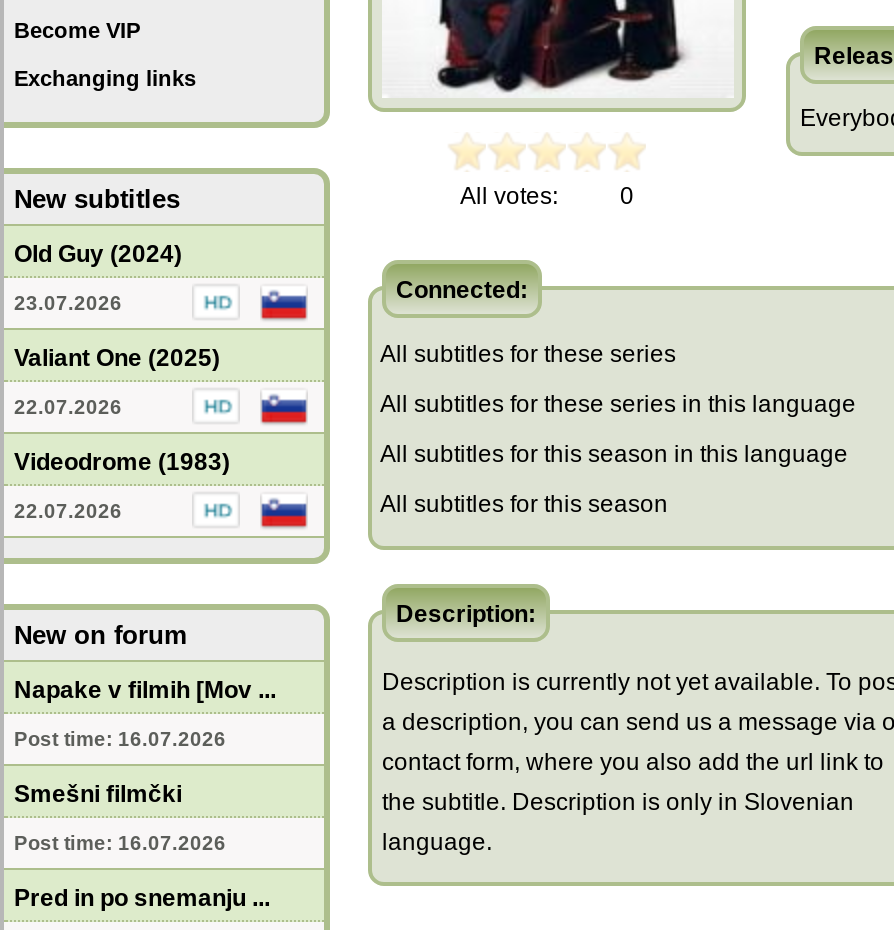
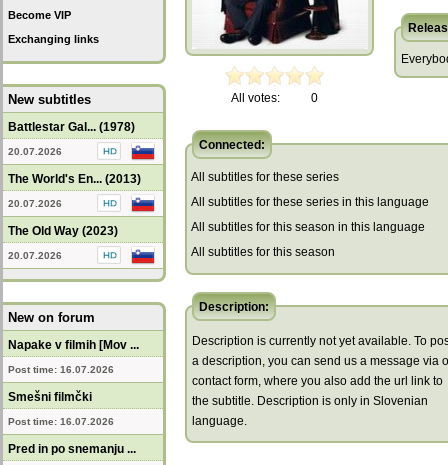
[14,240,182,268] Old Guy (2024) -> [8,120,135,134] Battlestar Gal... (1978)
[14,292,122,314] 23.07.2026 -> [8,146,62,157] 20.07.2026
[14,344,220,372] Valiant One (2025) -> [8,172,141,186] The World's En... (2013)
[14,396,122,418] 22.07.2026 -> [8,198,62,209] 20.07.2026
[14,448,230,476] Videodrome (1983) -> [8,224,118,238] The Old Way (2023)
[14,500,122,522] 22.07.2026 -> [8,250,62,261] 20.07.2026

